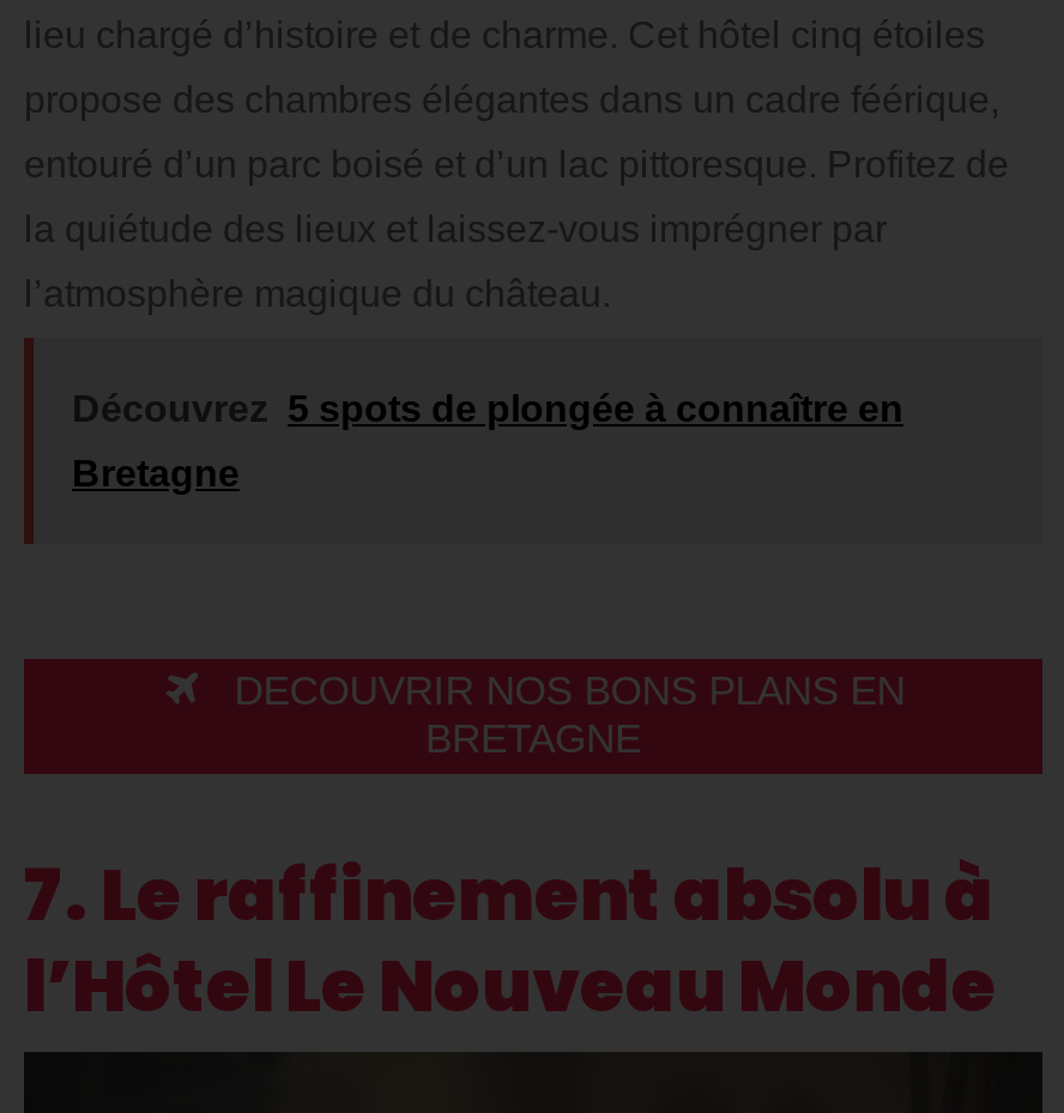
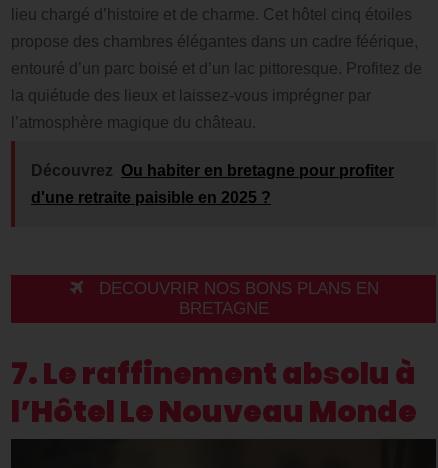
[72,388,903,429] Découvrez 5 spots de plongée à connaître en -> [31,162,394,179] Découvrez Ou habiter en bretagne pour profiter
[72,453,240,493] Bretagne -> [31,189,271,206] d'une retraite paisible en 2025 ?

